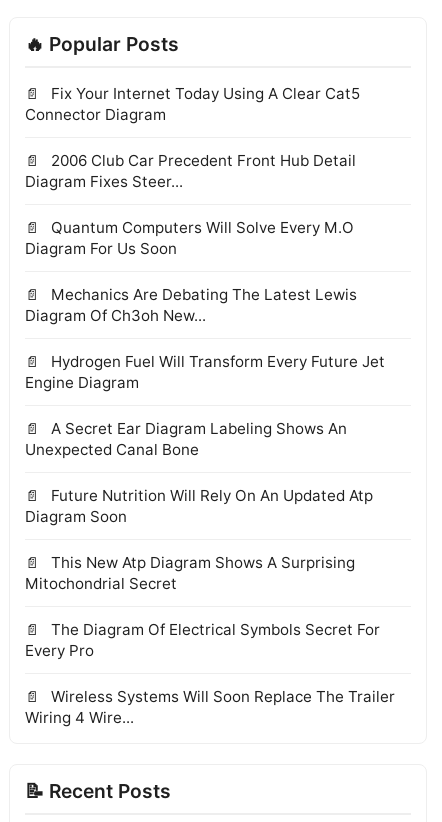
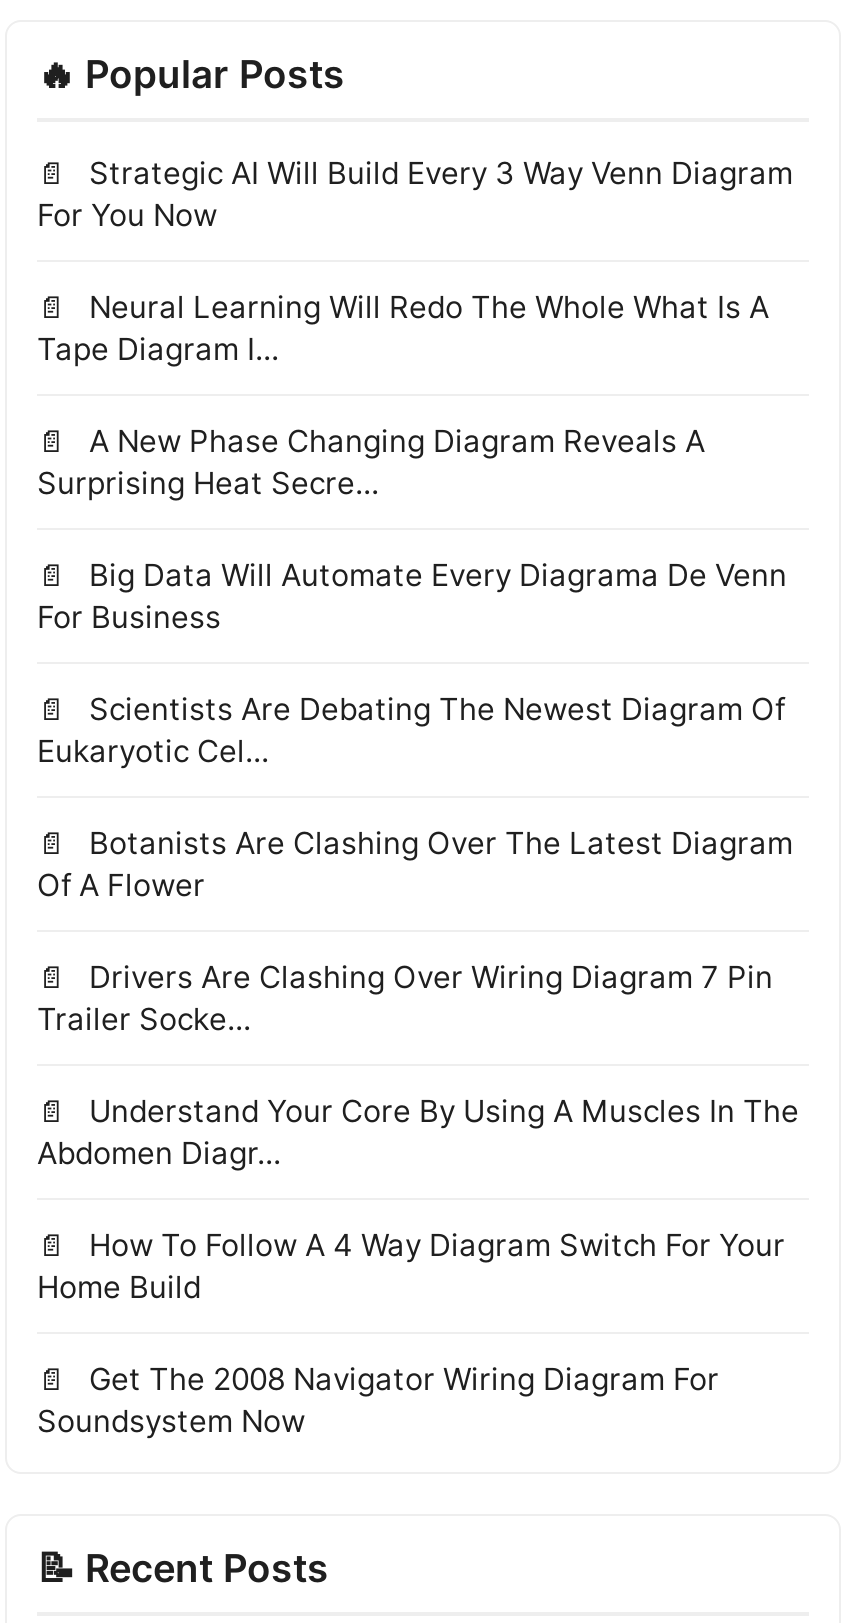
[25,84,360,124] Fix Your Internet Today Using A Clear Cat5 | Connector Diagram -> [37,154,793,234] Strategic AI Will Build Every 3 Way Venn Diagram | For You Now
[25,151,356,191] 2006 Club Car Precedent Front Hub Detail | Diagram Fixes Steer... -> [37,288,769,368] Neural Learning Will Redo The Whole What Is A | Tape Diagram I...
[25,218,354,258] Quantum Computers Will Solve Every M.O | Diagram For Us Soon -> [37,422,705,502] A New Phase Changing Diagram Reveals A | Surprising Heat Secre...
[25,285,357,325] Mechanics Are Debating The Latest Lewis | Diagram Of Ch3oh New... -> [37,556,787,636] Big Data Will Automate Every Diagrama De Venn | For Business
[25,352,385,392] Hydrogen Fuel Will Transform Every Future Jet | Engine Diagram -> [37,690,785,770] Scientists Are Debating The Newest Diagram Of | Eukaryotic Cel...
[25,419,347,459] A Secret Ear Diagram Labeling Shows An | Unexpected Canal Bone -> [37,824,793,904] Botanists Are Clashing Over The Latest Diagram | Of A Flower
[25,486,373,526] Future Nutrition Will Rely On An Updated Atp | Diagram Soon -> [37,958,773,1038] Drivers Are Clashing Over Wiring Diagram 7 Pin | Trailer Socke...
[25,553,355,593] This New Atp Diagram Shows A Surprising | Mitochondrial Secret -> [37,1092,799,1172] Understand Your Core By Using A Muscles In The | Abdomen Diagr...
[25,620,380,660] The Diagram Of Electrical Symbols Secret For | Every Pro -> [37,1226,785,1306] How To Follow A 4 Way Diagram Switch For Your | Home Build
[25,687,395,727] Wireless Systems Will Soon Replace The Trailer | Wiring 4 Wire... -> [37,1360,719,1440] Get The 2008 Navigator Wiring Diagram For | Soundsystem Now

